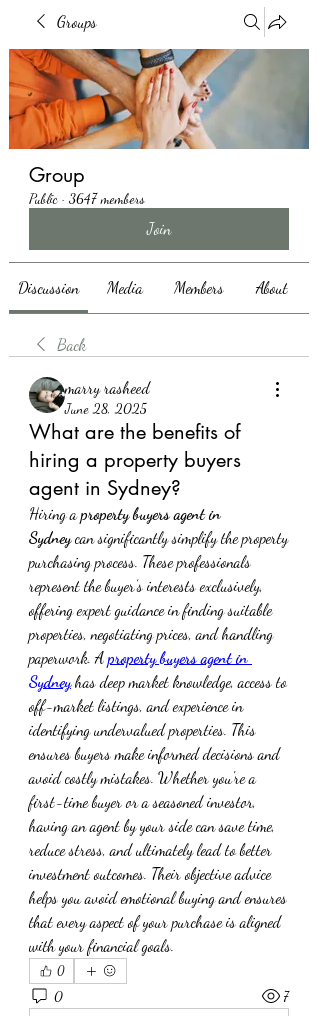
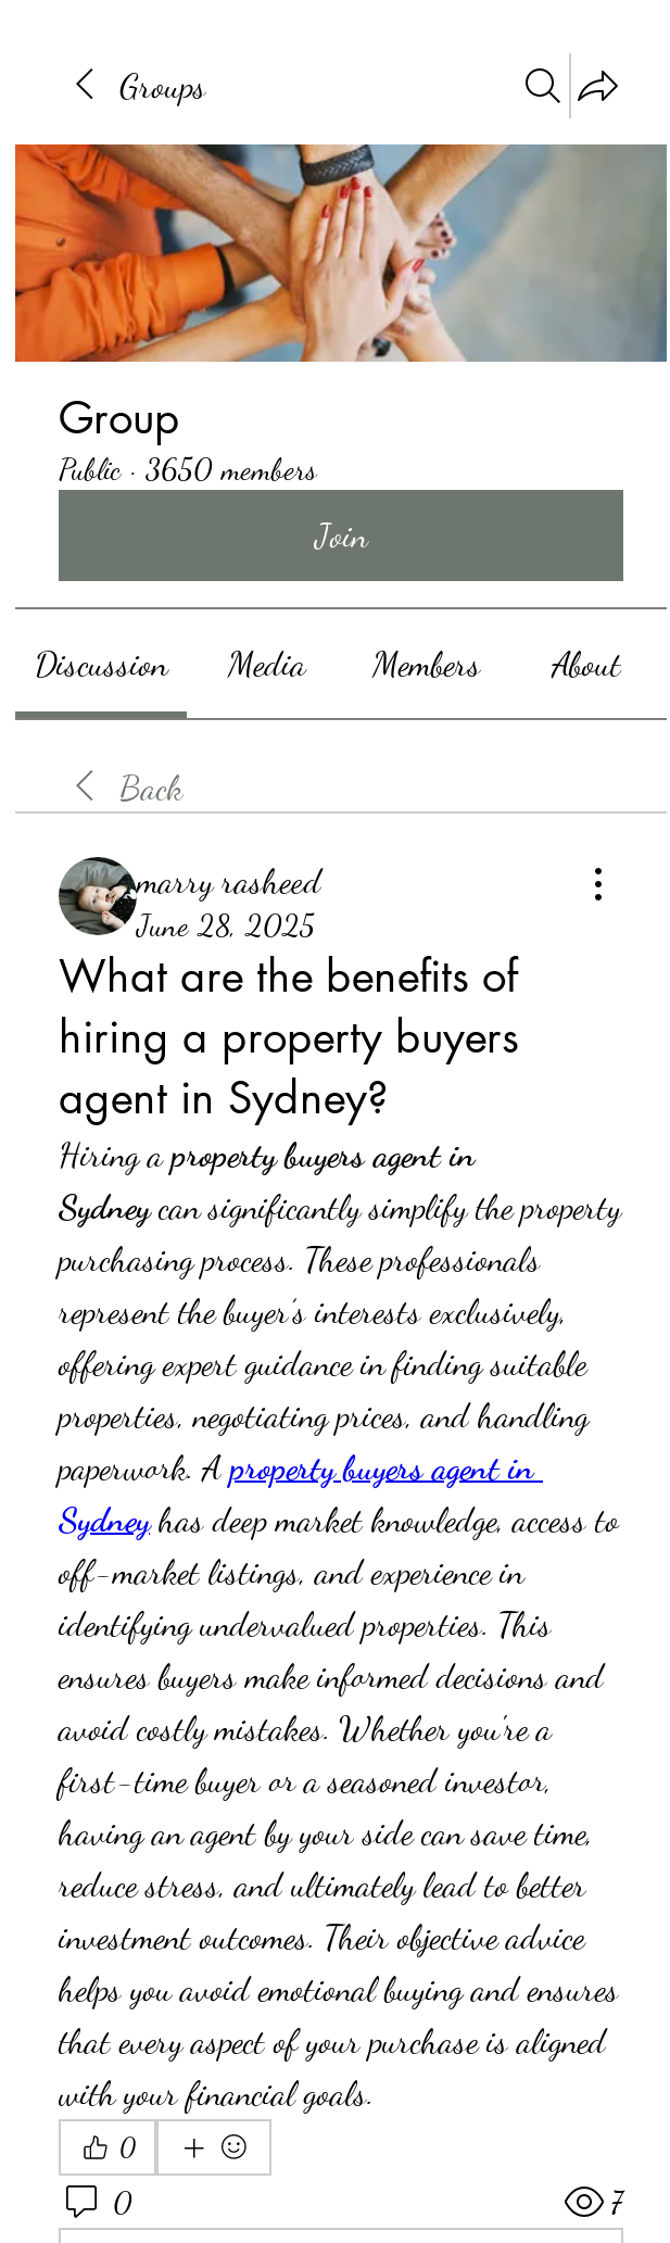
[29,190,145,207] Public · 3647 members -> [59,451,317,488] Public · 3650 members

